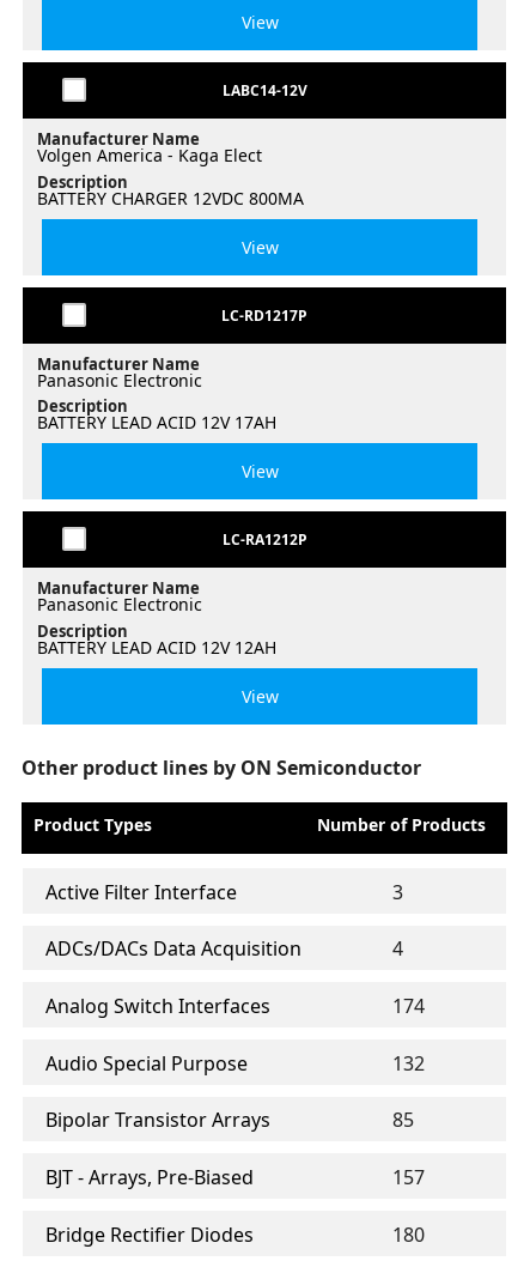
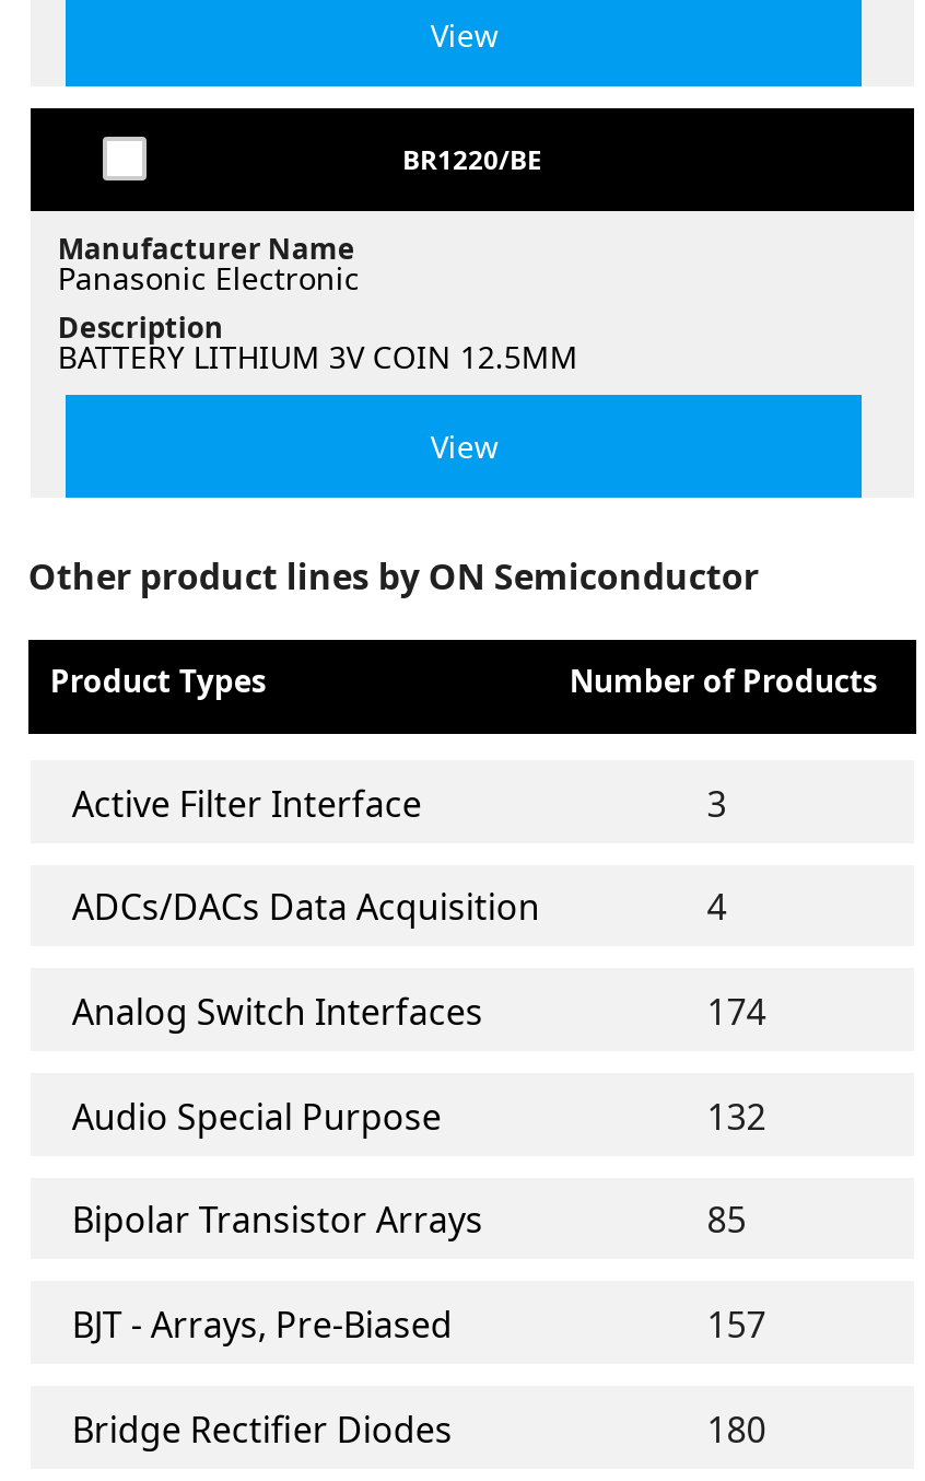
[38,80,307,325] LABC14-12V | Manufacturer Name | Volgen America - Kaga Elect | Description | BATTERY CHARGER 12VDC 800MA | View | LC-RD1217P -> [402,141,542,178] BR1220/BE
[38,411,307,658] BATTERY LEAD ACID 12V 17AH | View | LC-RA1212P | Manufacturer Name | Panasonic Electronic | Description | BATTERY LEAD ACID 12V 12AH -> [58,335,578,376] BATTERY LITHIUM 3V COIN 12.5MM

